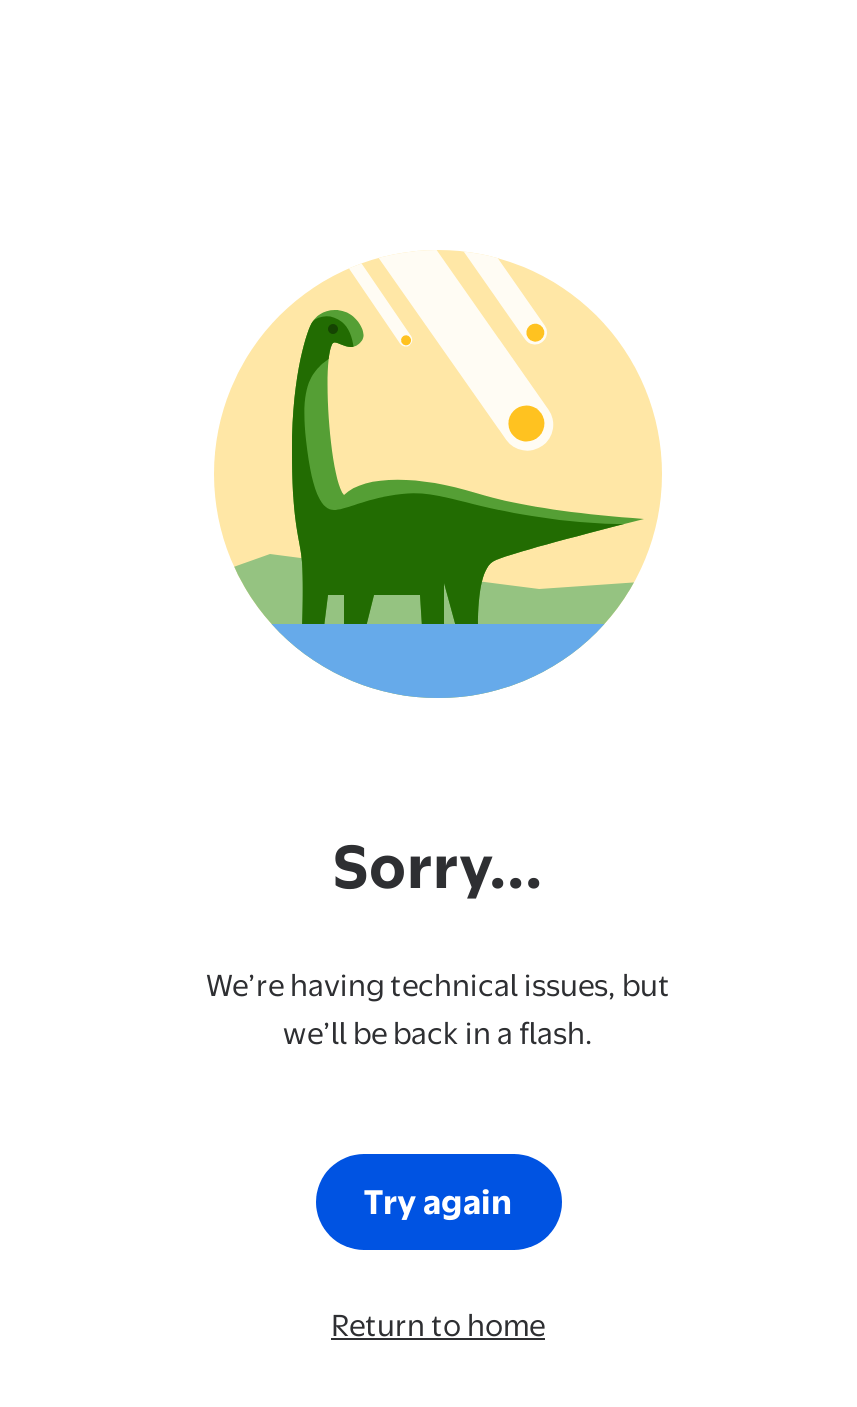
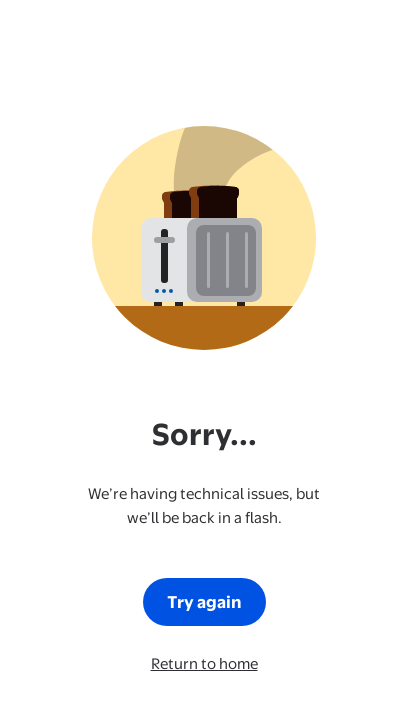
[234,252,642,700] [image] -> [103,126,303,351] [image]

